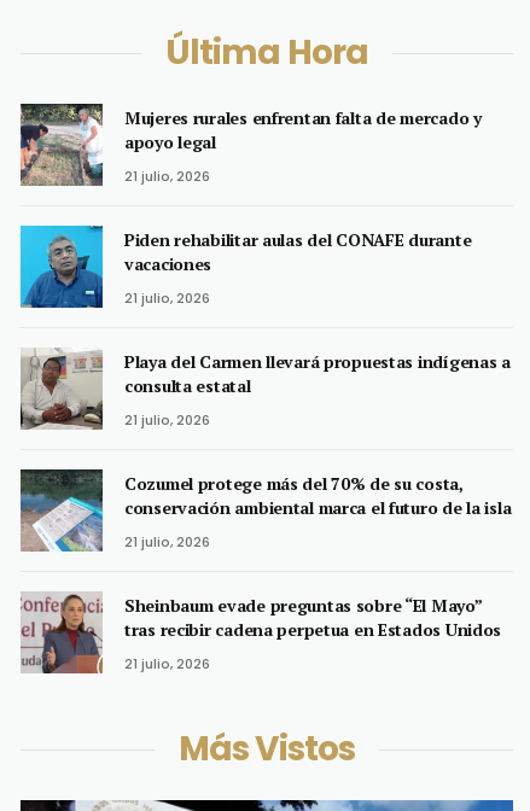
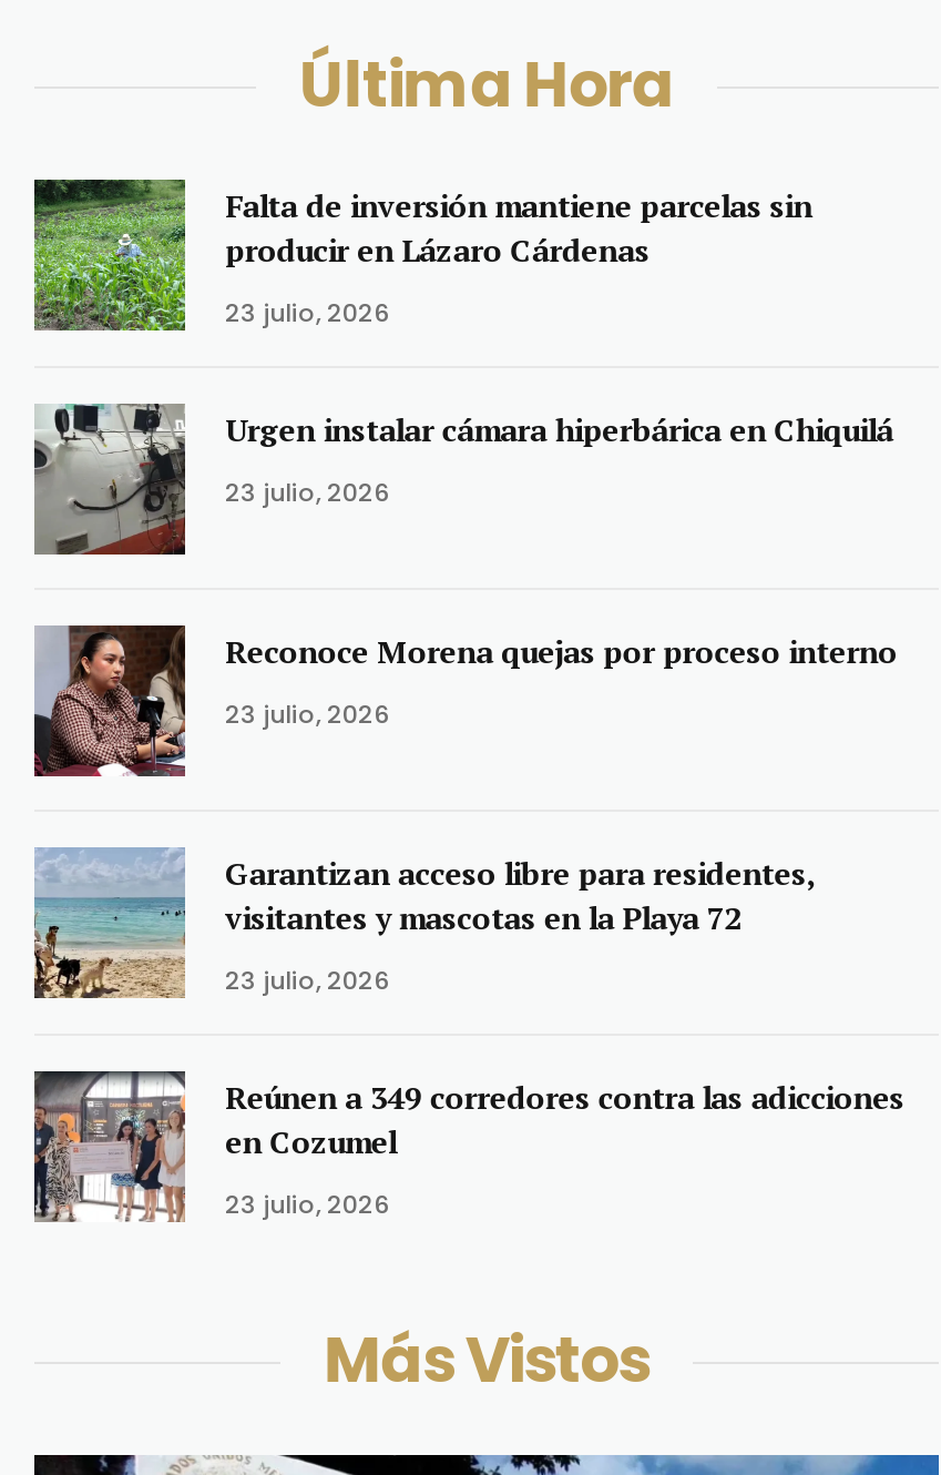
[19,103,481,186] [image] | Mujeres rurales enfrentan falta de mercado y | apoyo legal -> [32,177,812,333] [image] | Falta de inversión mantiene parcelas sin | producir en Lázaro Cárdenas
[124,167,210,186] 21 julio, 2026 -> [225,295,389,331] 23 julio, 2026
[19,224,471,309] [image] | Piden rehabilitar aulas del CONAFE durante | vacaciones -> [32,401,893,557] [image] | Urgen instalar cámara hiperbárica en Chiquilá
[124,289,210,308] 21 julio, 2026 -> [225,475,389,510] 23 julio, 2026
[19,349,510,430] [image] | Playa del Carmen llevará propuestas indígenas a | consulta estatal -> [34,623,897,779] [image] | Reconoce Morena quejas por proceso interno
[124,410,210,430] 21 julio, 2026 -> [225,697,389,732] 23 julio, 2026
[19,468,511,553] [image] | Cozumel protege más del 70% de su costa, | conservación ambiental marca el futuro de la isla -> [34,847,814,1000] [image] | Garantizan acceso libre para residentes, | visitantes y mascotas en la Playa 72
[124,532,210,552] 21 julio, 2026 -> [225,963,389,998] 23 julio, 2026
[21,591,501,675] [image] | Sheinbaum evade preguntas sobre “El Mayo” | tras recibir cadena perpetua en Estados Unidos -> [32,1069,904,1222] [image] | Reúnen a 349 corredores contra las adicciones | en Cozumel
[124,654,210,674] 21 julio, 2026 -> [225,1187,389,1222] 23 julio, 2026

